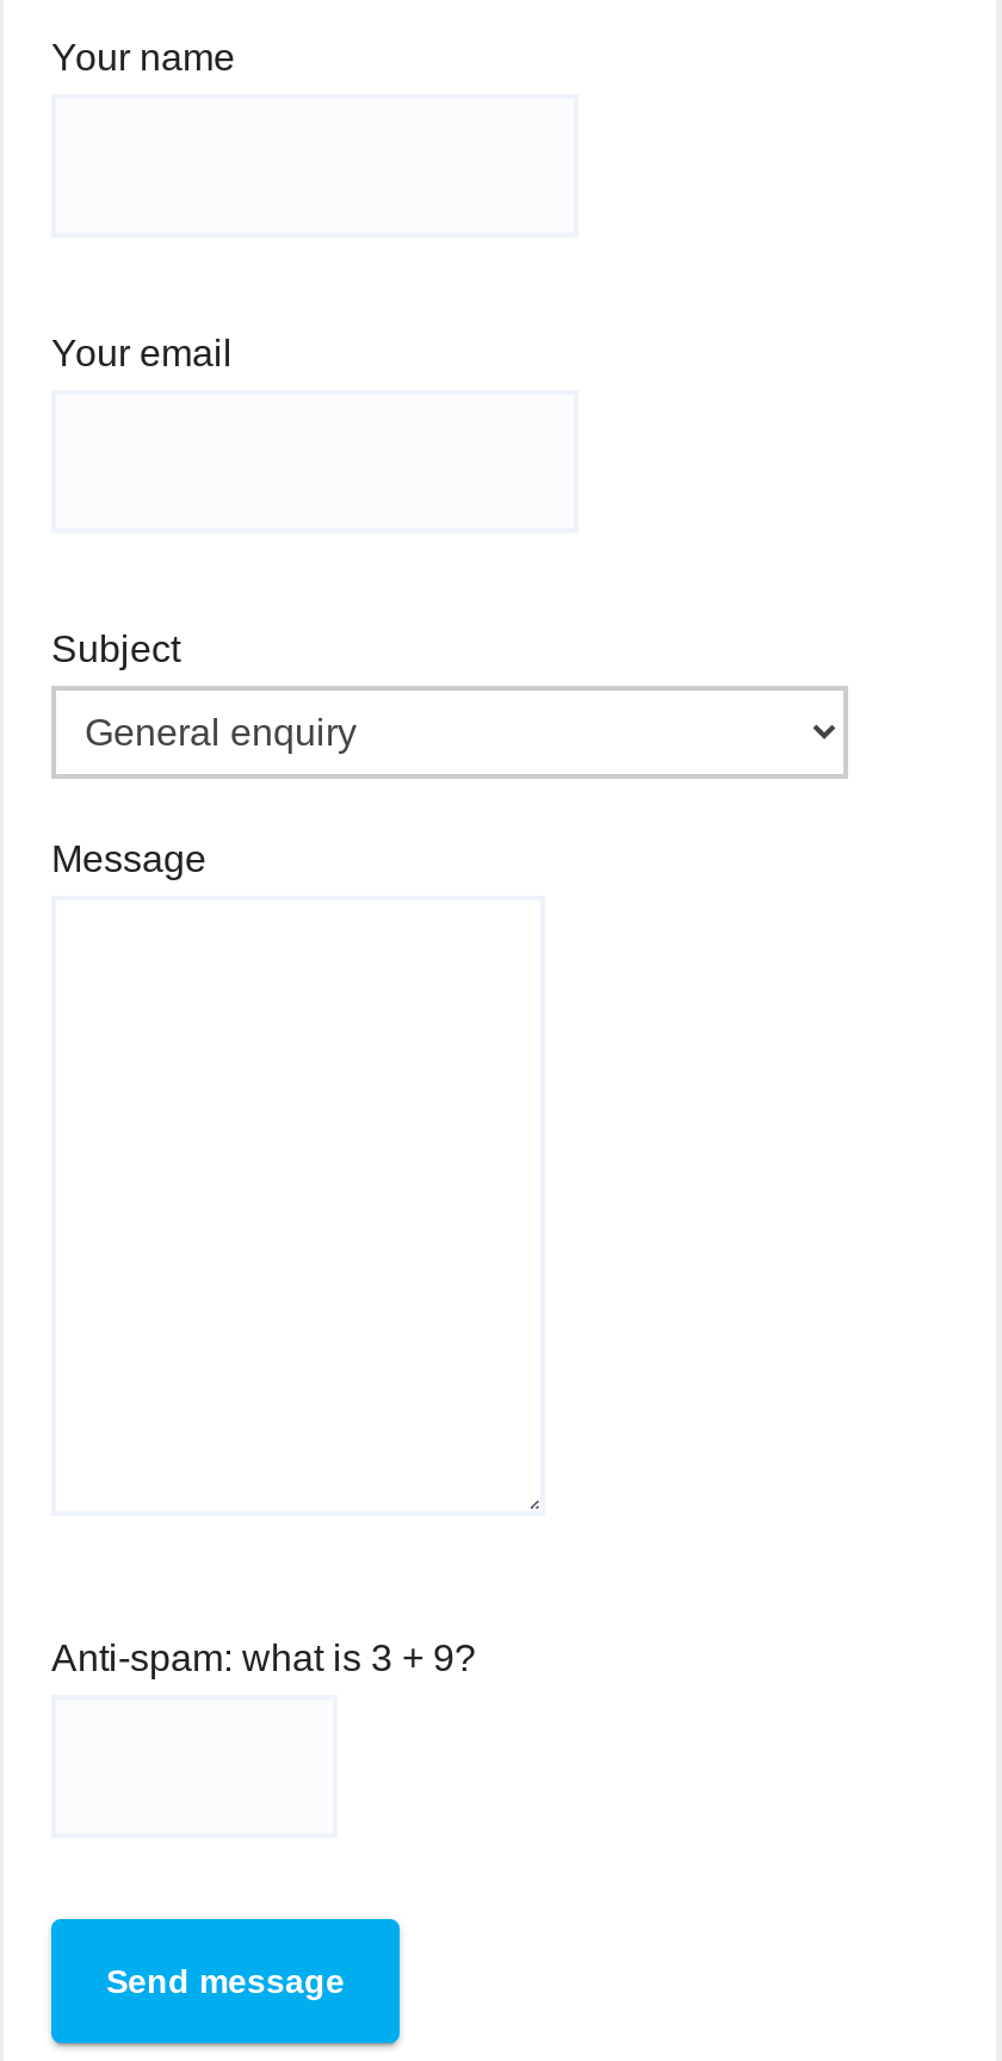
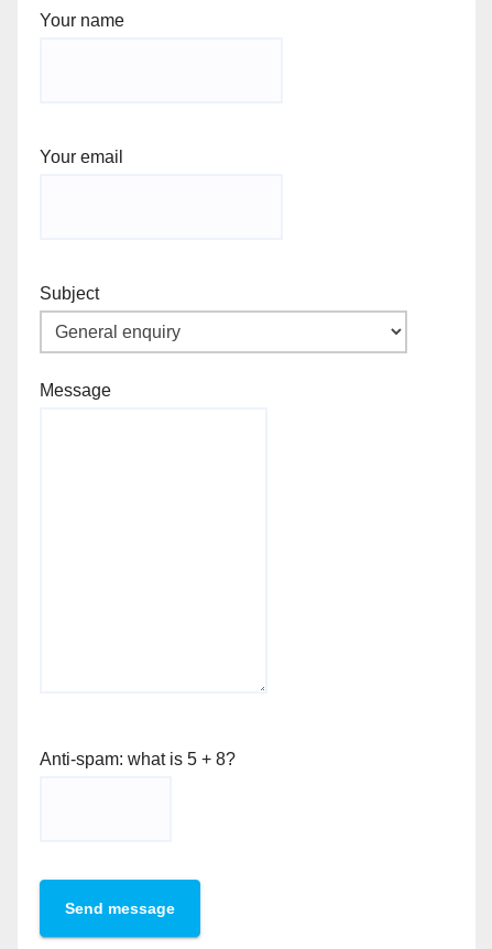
[51,1636,476,1677] Anti-spam: what is 3 + 9? -> [40,749,236,768] Anti-spam: what is 5 + 8?

